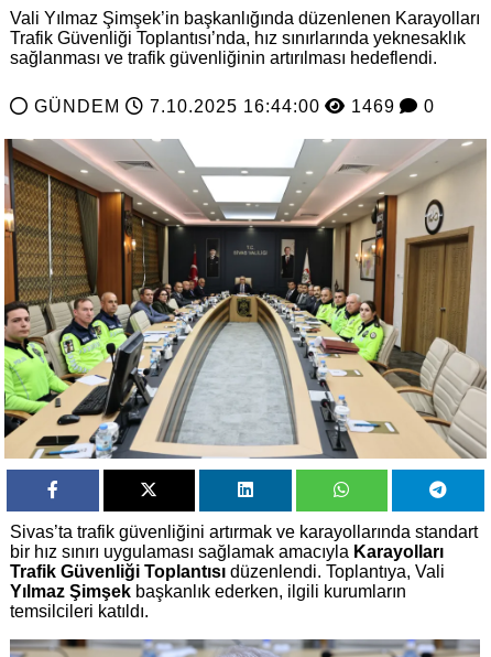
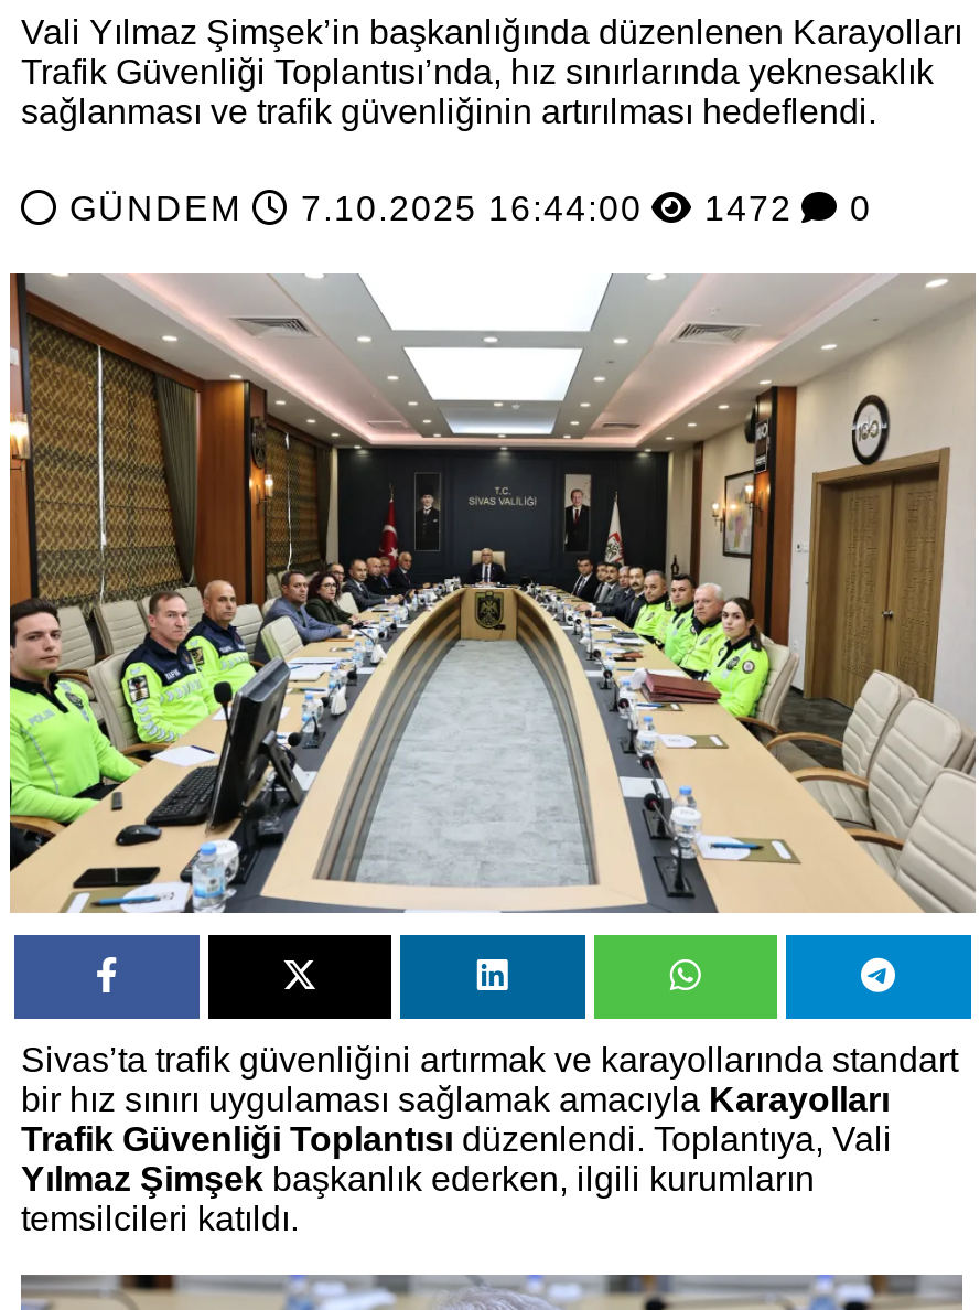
[34,97,435,116] GÜNDEM 7.10.2025 16:44:00 1469 0 -> [69,190,872,227] GÜNDEM 7.10.2025 16:44:00 1472 0

